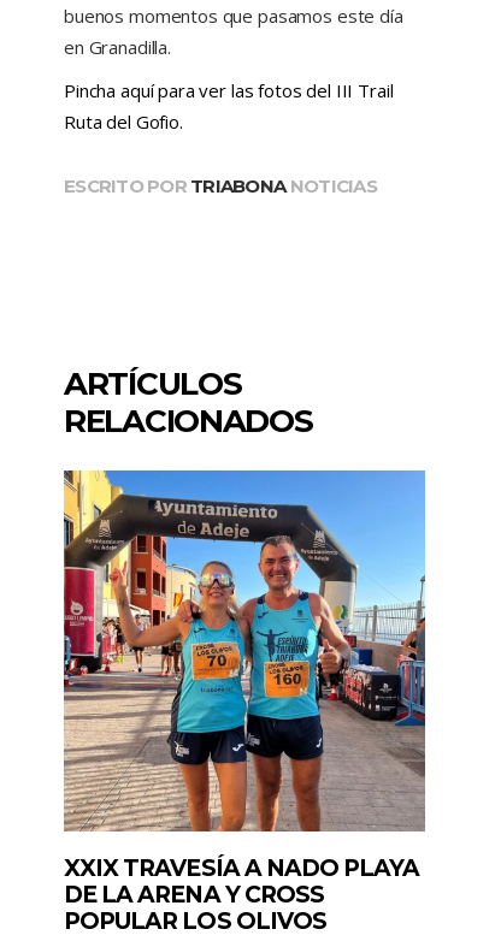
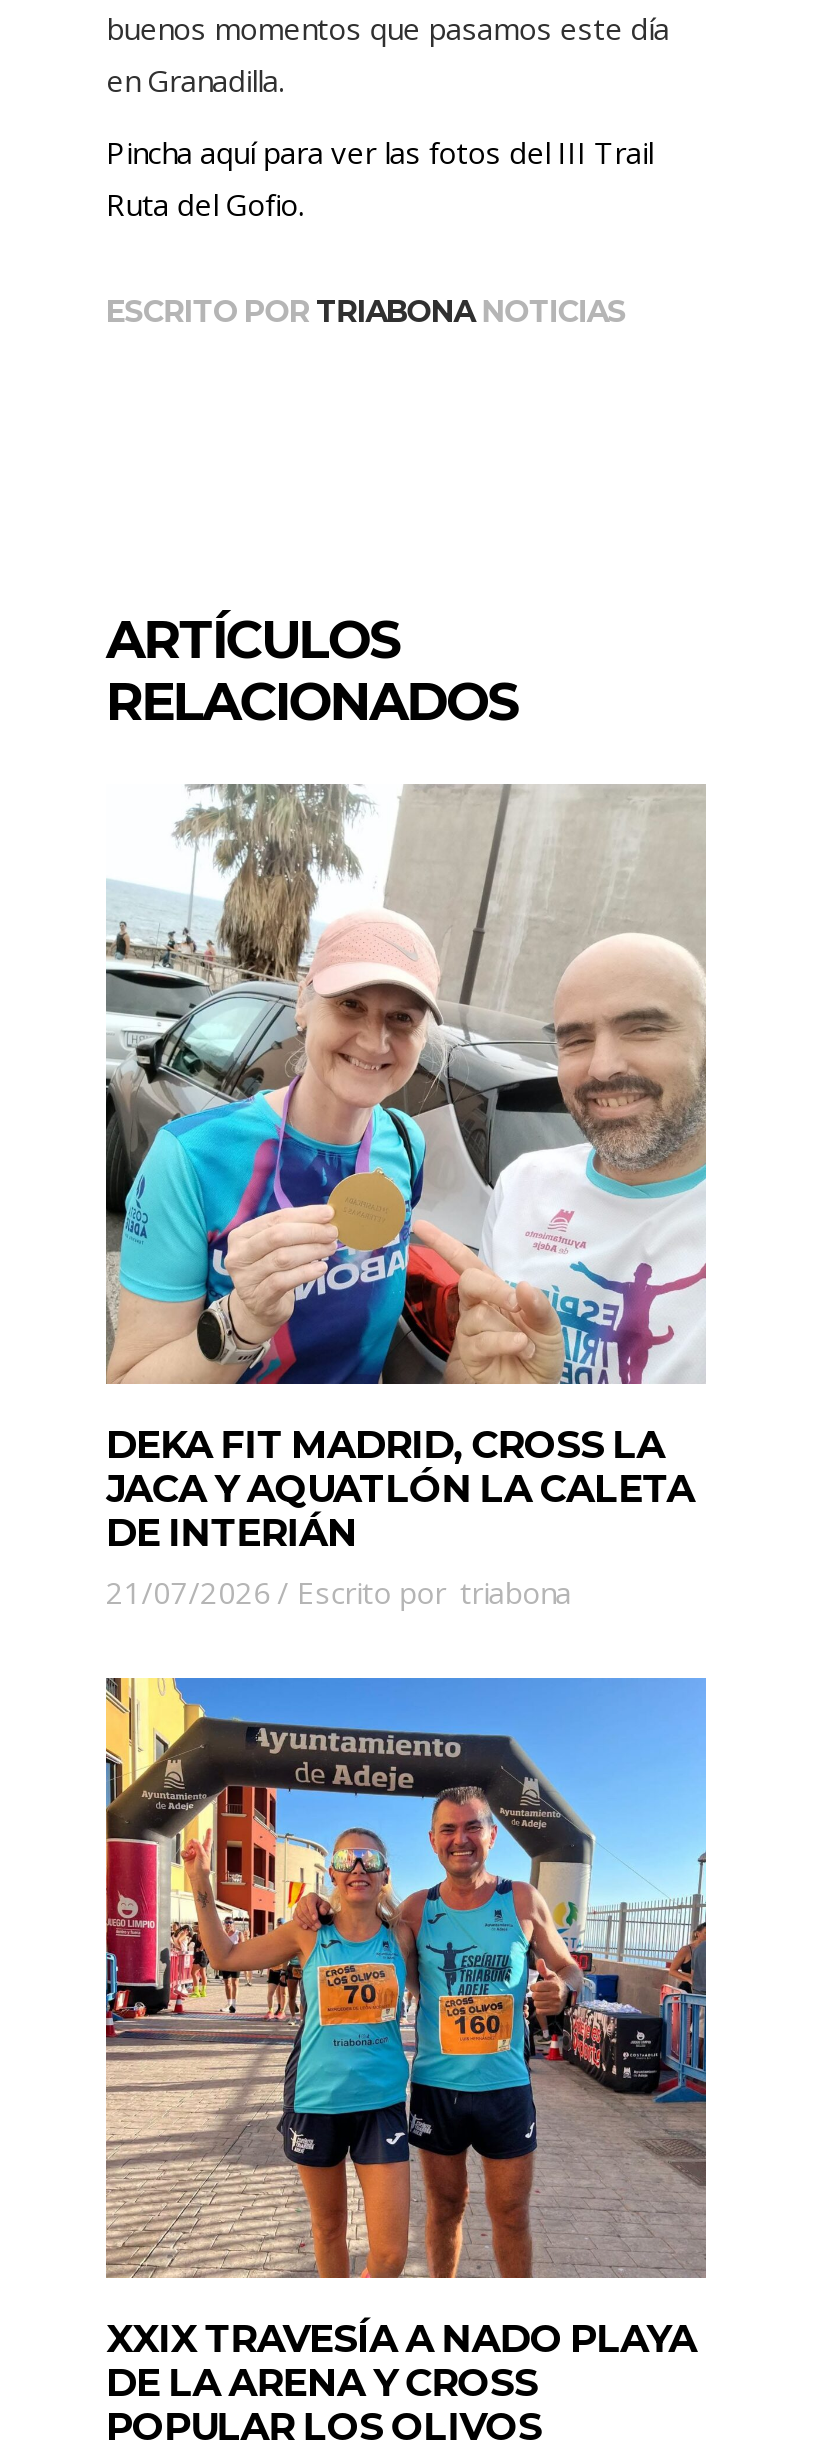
none -> [104,782,708,1611] [image] | DEKA FIT MADRID, CROSS LA | JACA Y AQUATLÓN LA CALETA | DE INTERIÁN | 21/07/2026 | Escrito por triabona

